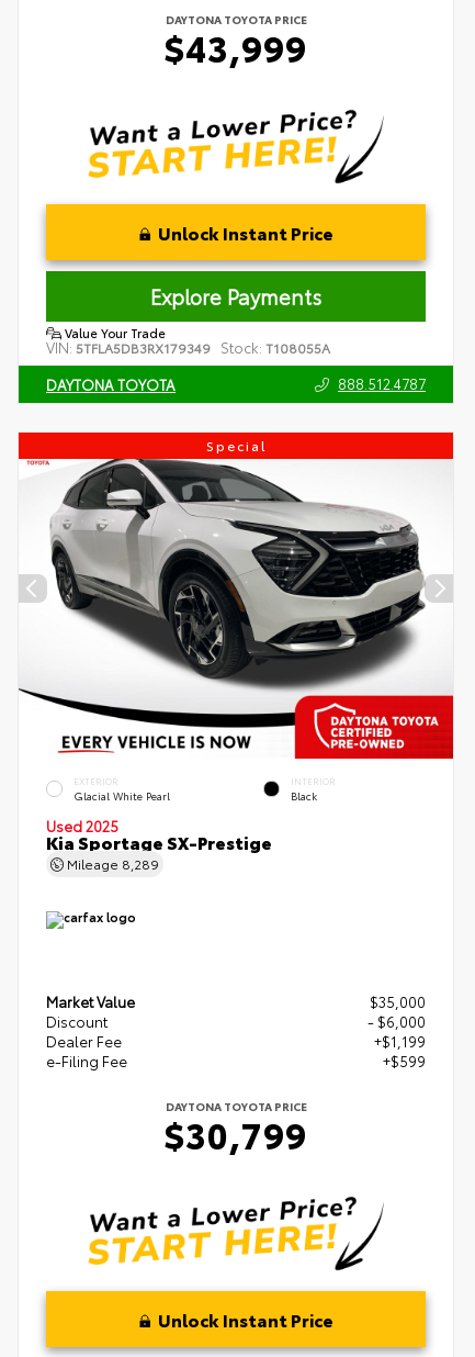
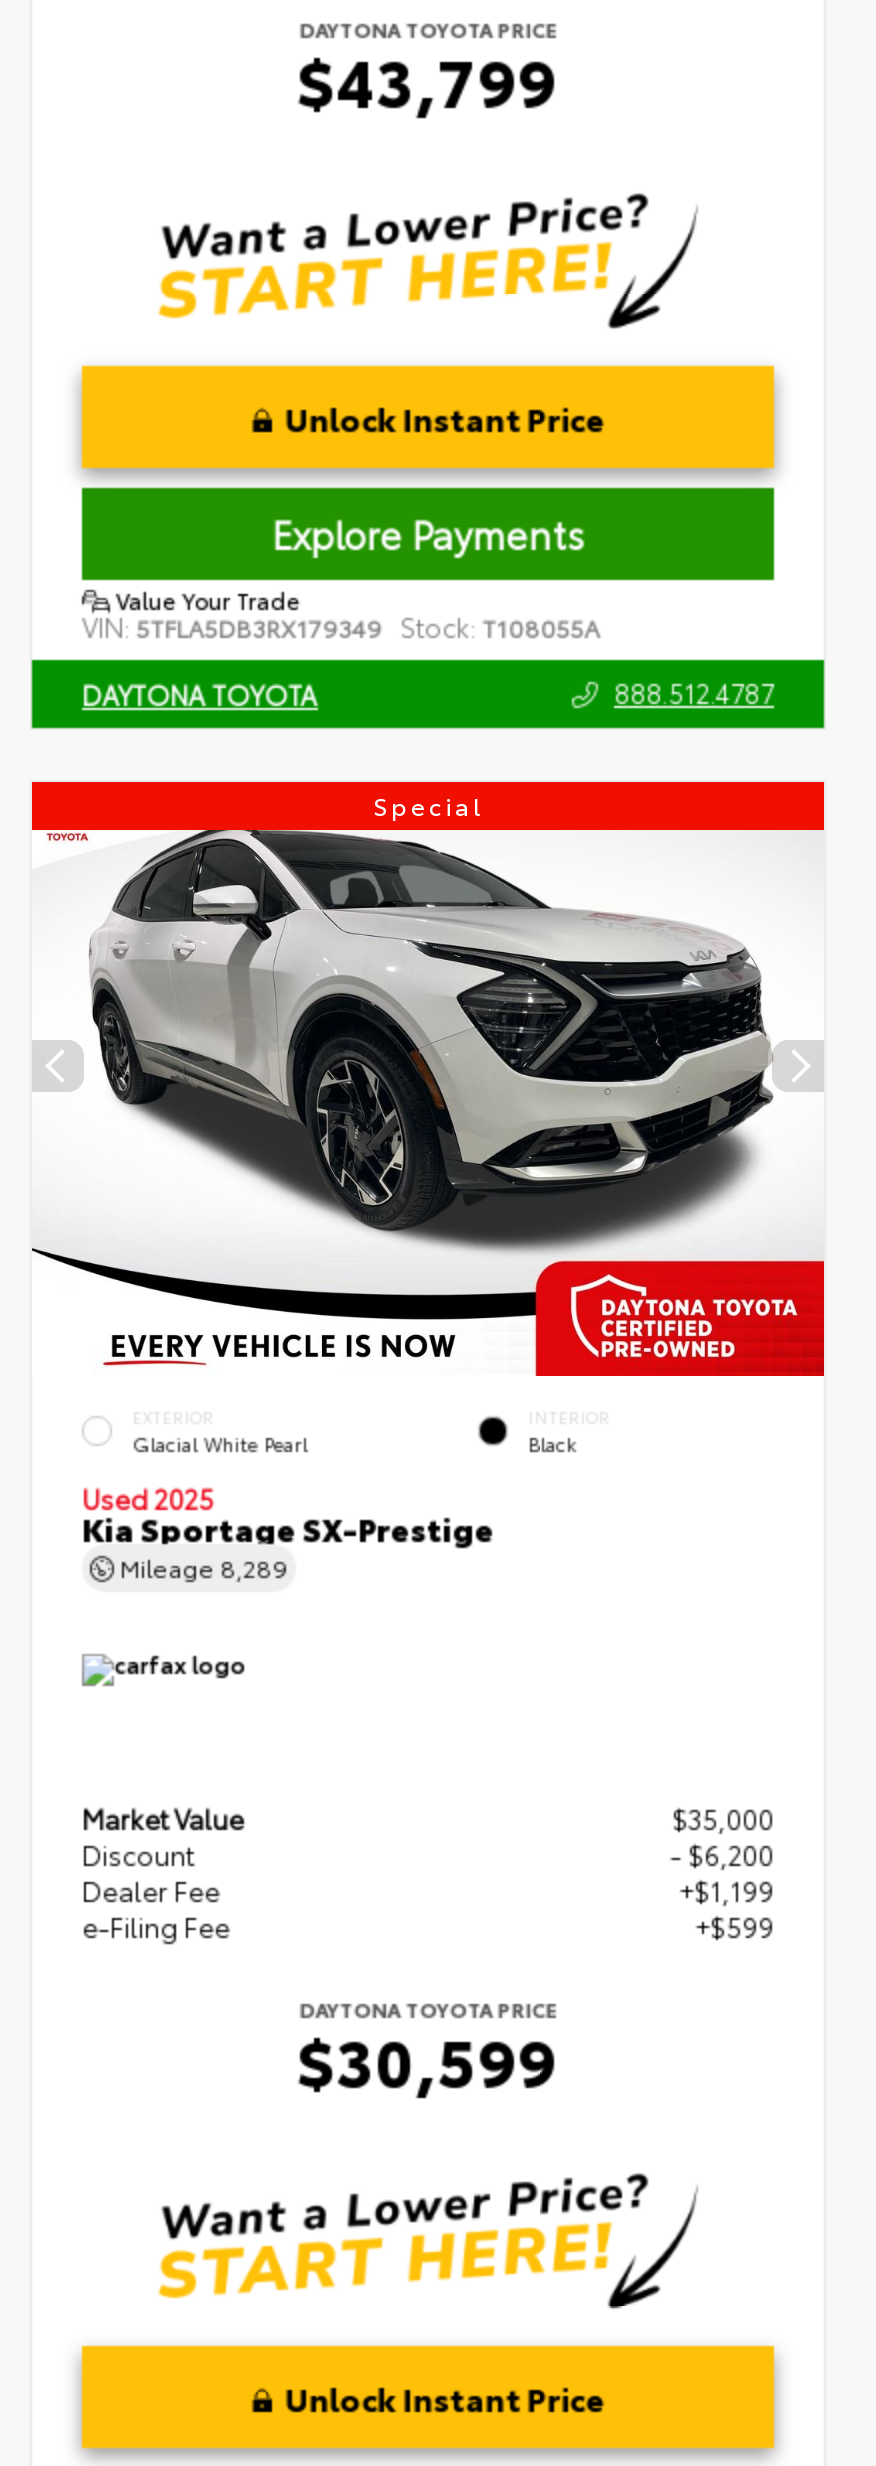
[165,22,307,71] $43,999 -> [298,34,558,124] $43,799
[367,1012,426,1032] - $6,000 -> [670,1837,774,1873] - $6,200
[165,1109,307,1158] $30,799 -> [298,2014,558,2104] $30,599

